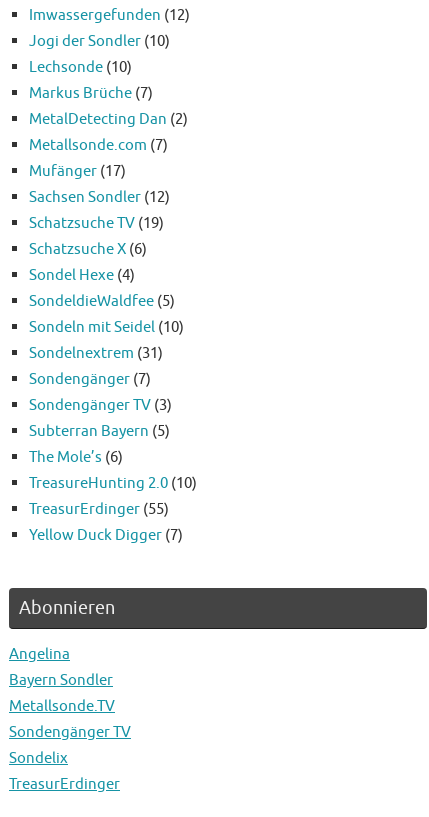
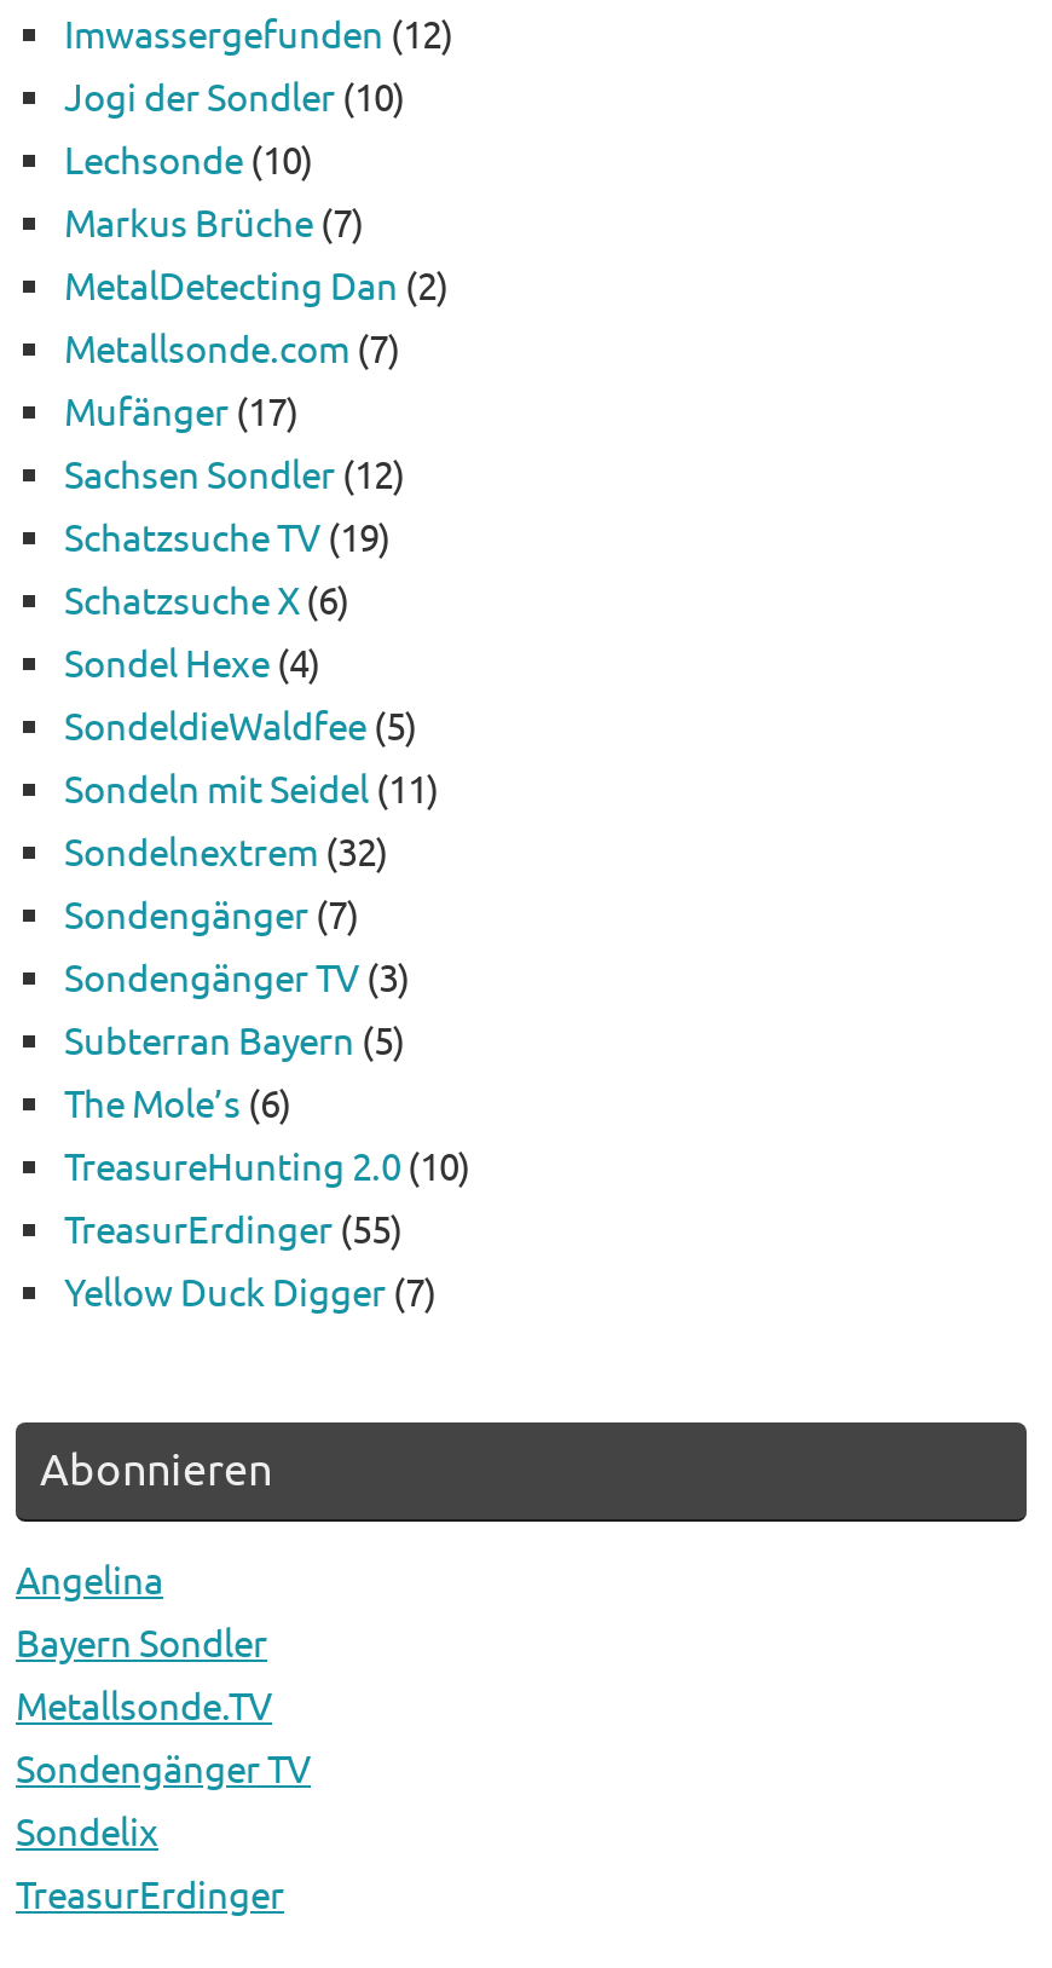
[29,317,184,337] Sondeln mit Seidel (10) -> [64,766,439,814] Sondeln mit Seidel (11)
[29,343,163,363] Sondelnextrem (31) -> [64,829,388,877] Sondelnextrem (32)

